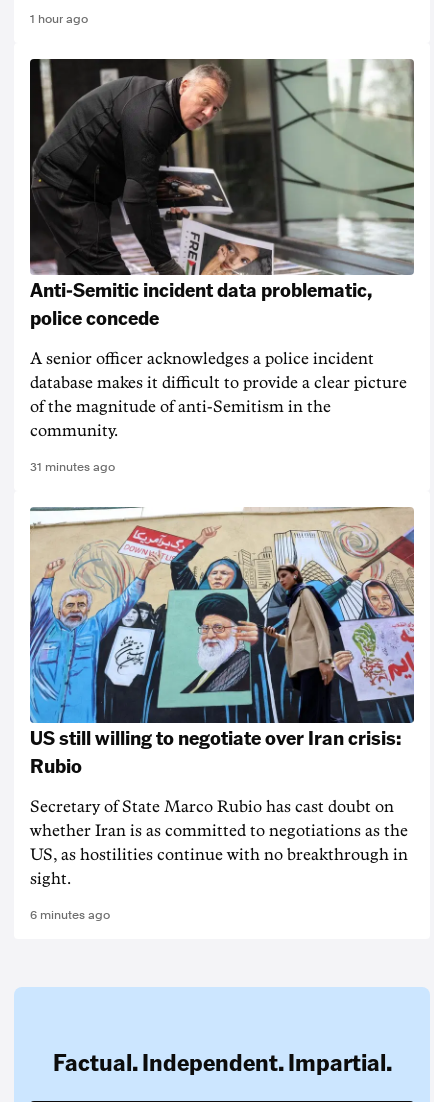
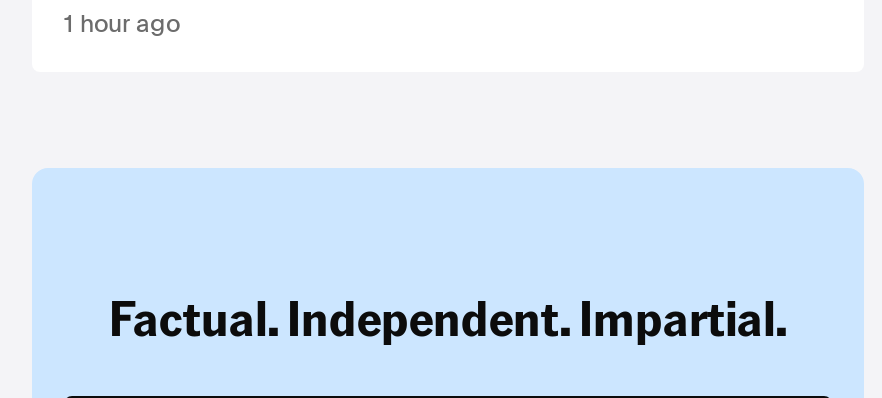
[29,58,415,474] [image] | Anti-Semitic incident data problematic, | police concede | A senior officer acknowledges a police incident | database makes it difficult to provide a clear picture | of the magnitude of anti-Semitism in the | community. | 31 minutes ago -> none
[29,506,415,922] [image] | US still willing to negotiate over Iran crisis: | Rubio | Secretary of State Marco Rubio has cast doubt on | whether Iran is as committed to negotiations as the | US, as hostilities continue with no breakthrough in | sight. | 6 minutes ago -> none

